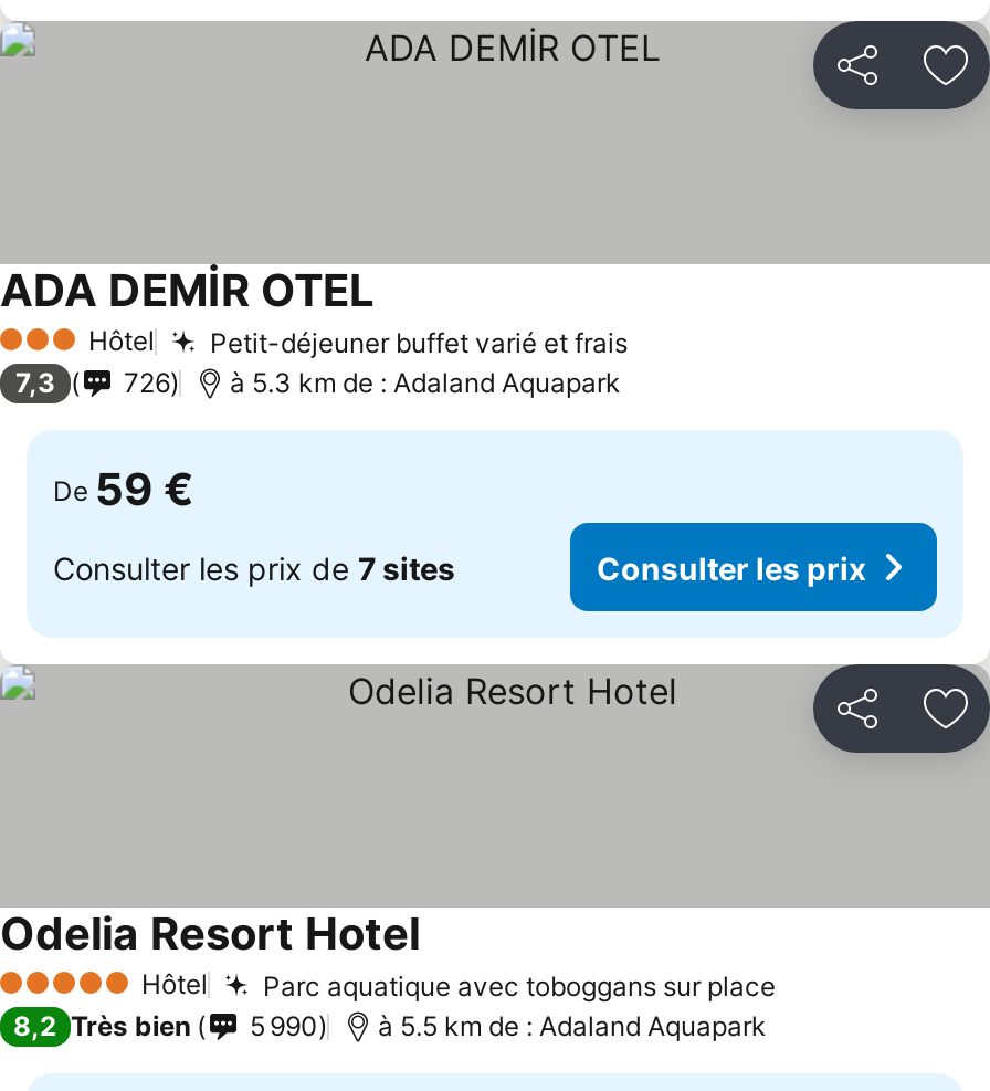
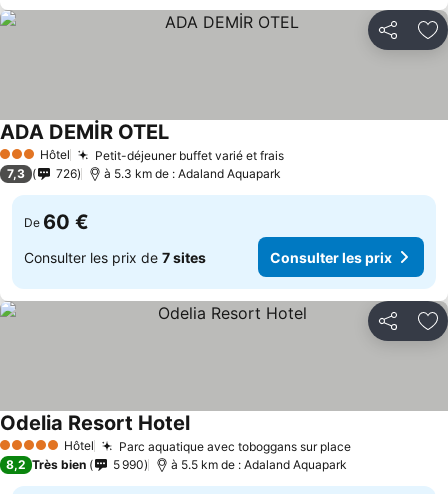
[53,463,194,516] De 59 € -> [24,210,89,234] De 60 €

